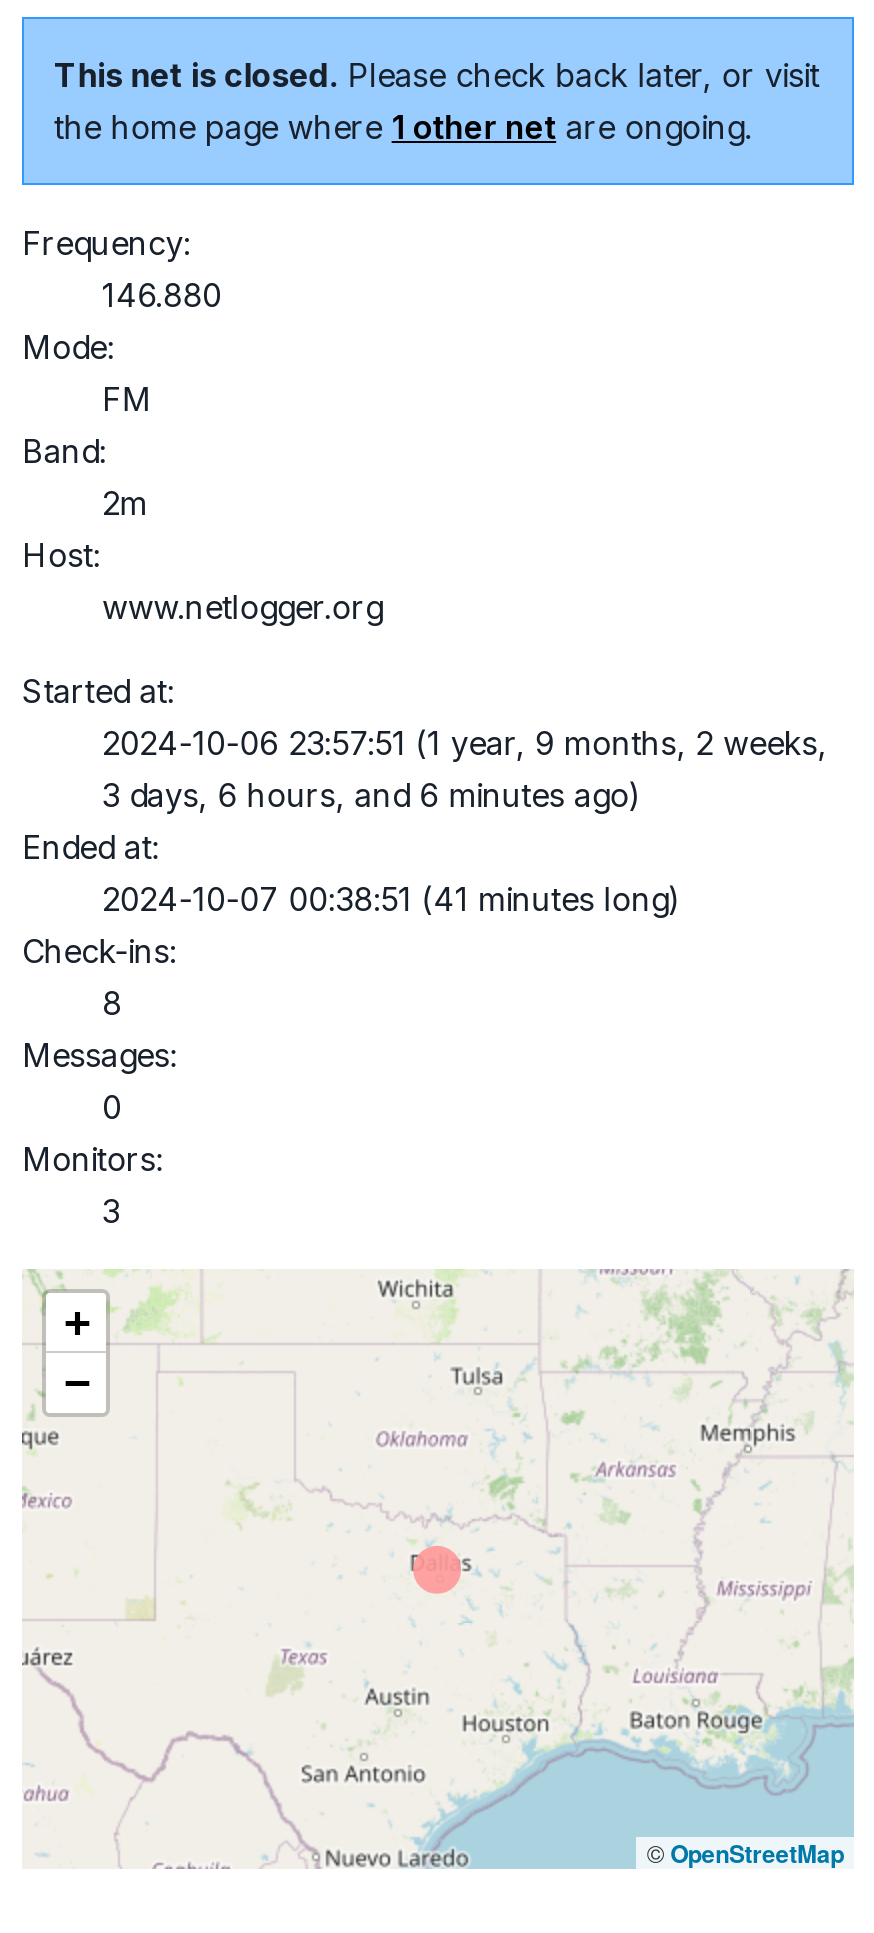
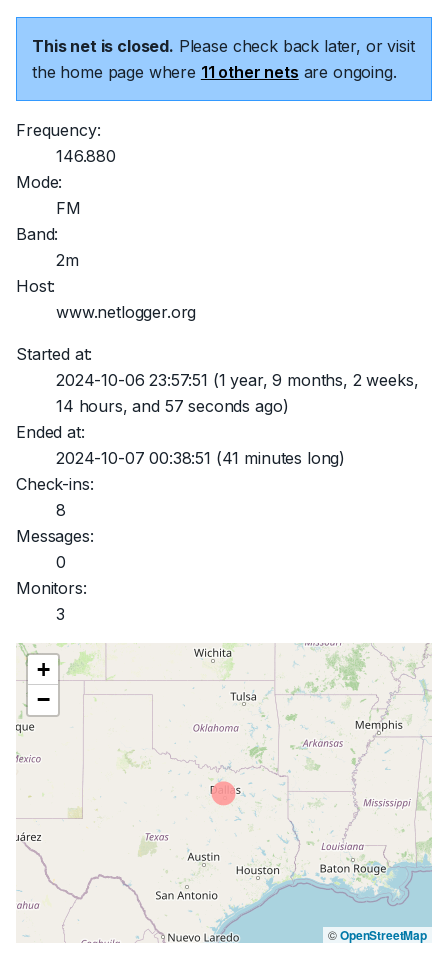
[54,107,752,147] the home page where 1 other net are ongoing. -> [32,62,397,82] the home page where 11 other nets are ongoing.
[102,775,641,815] 3 days, 6 hours, and 6 minutes ago) -> [56,396,288,416] 14 hours, and 57 seconds ago)

